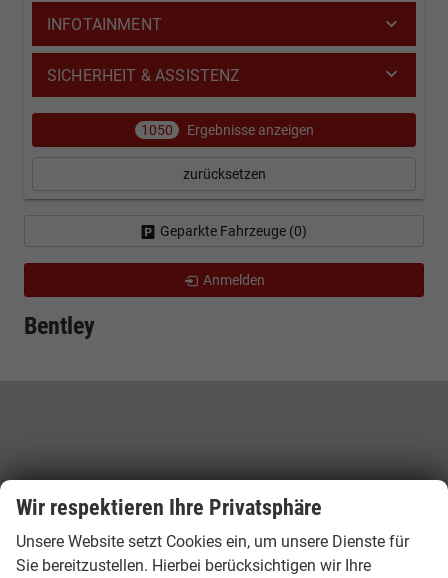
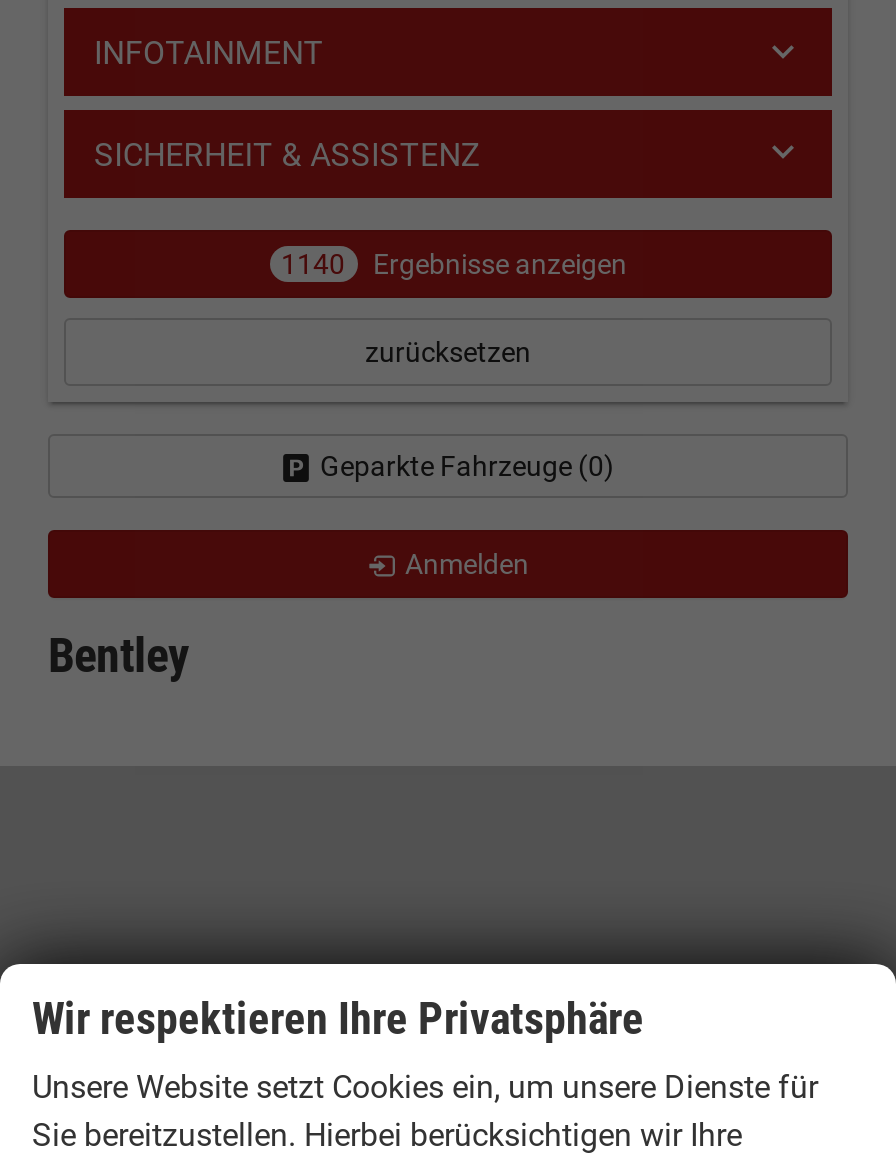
[140,122,313,138] 1050 Ergebnisse anzeigen -> [281,248,627,280] 1140 Ergebnisse anzeigen

